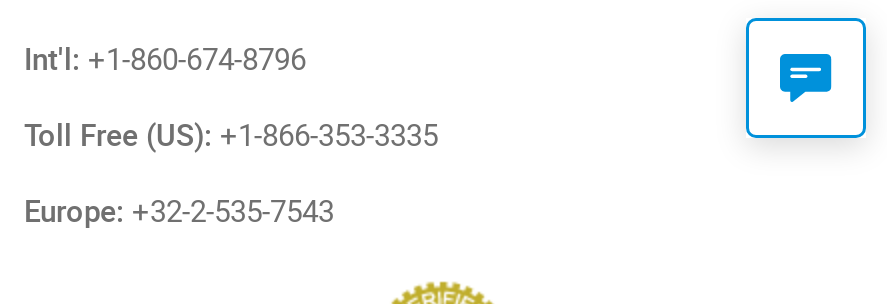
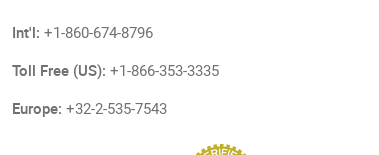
[740,14,872,150] [image] -> none

